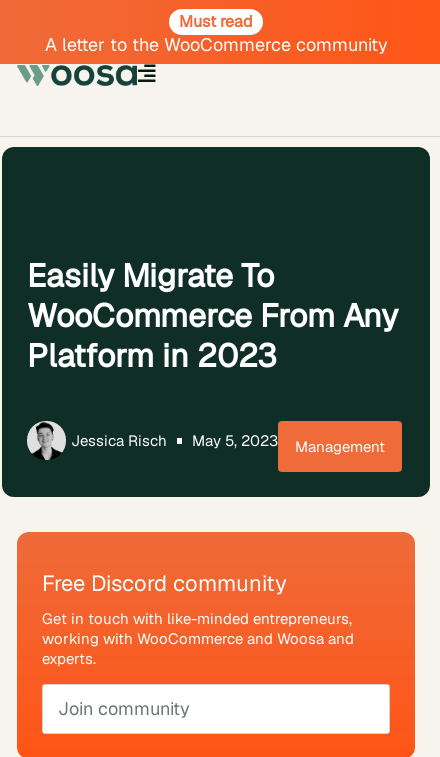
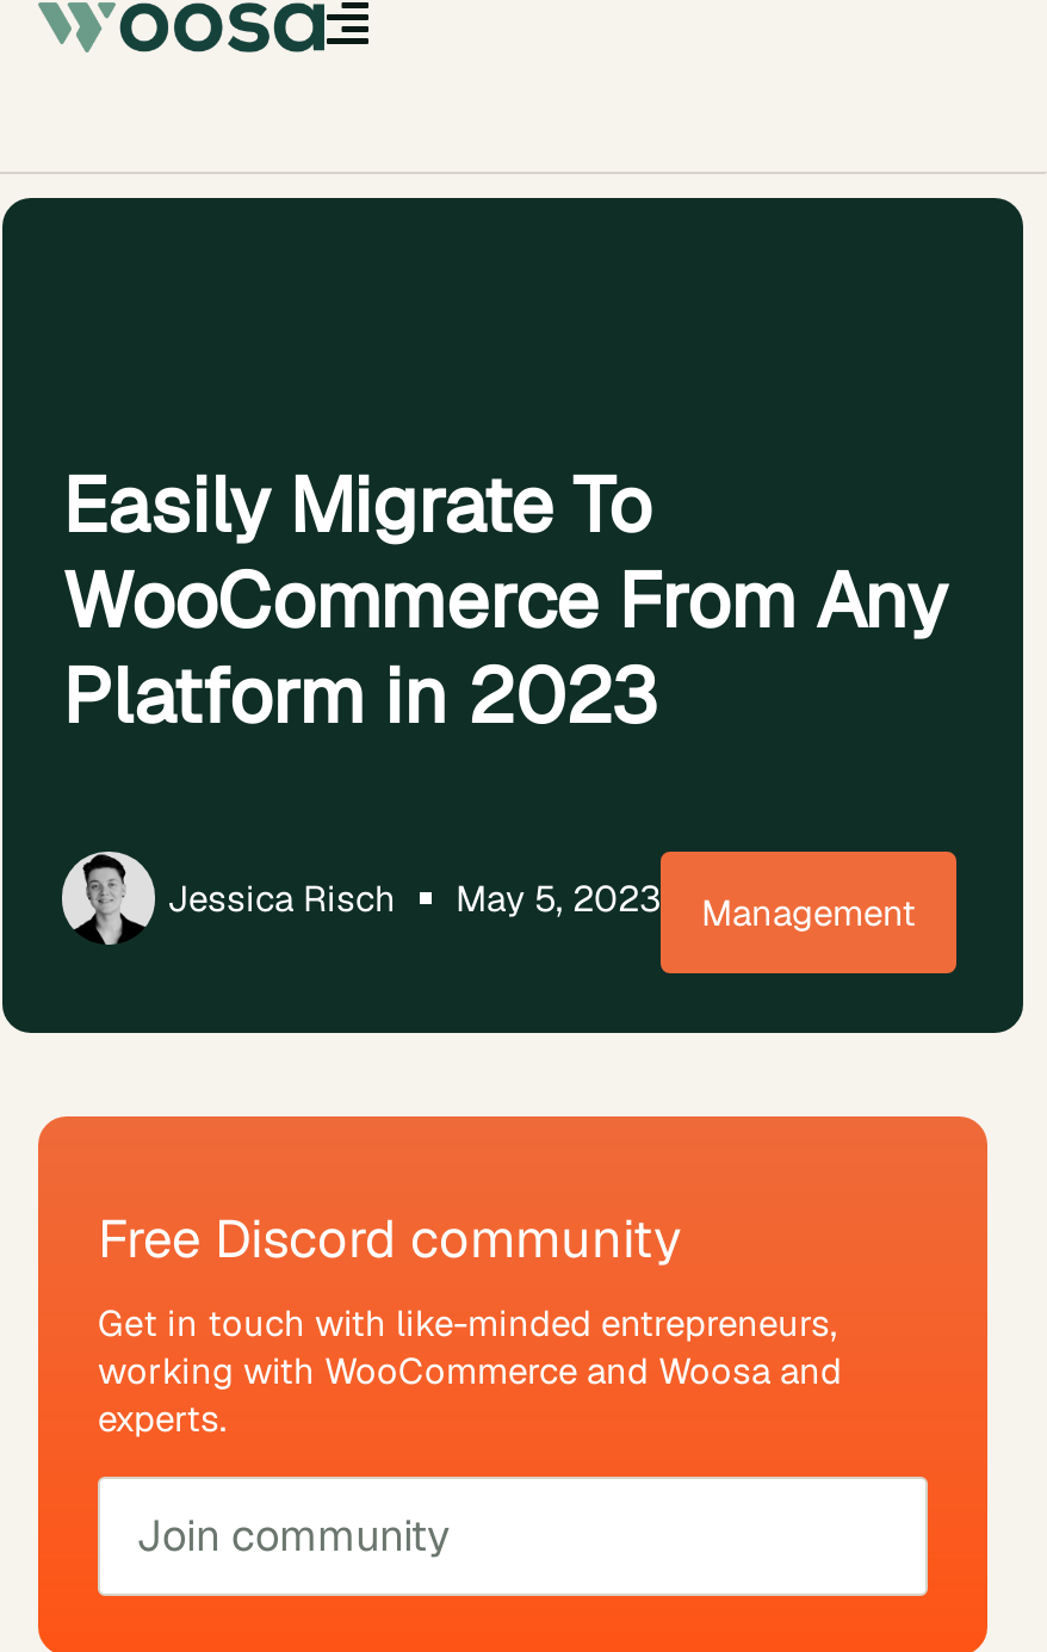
[44,11,387,56] Must read | A letter to the WooCommerce community -> none

